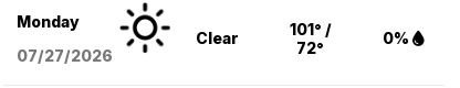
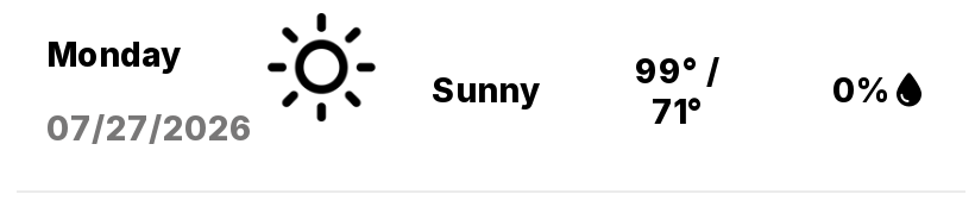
[196,20,332,58] Clear | 101° / | 72° -> [432,51,721,132] Sunny | 99° / | 71°

